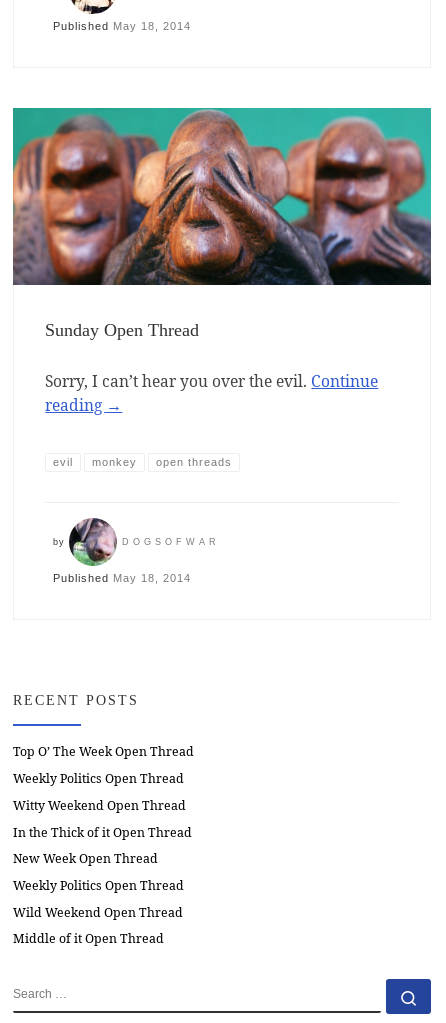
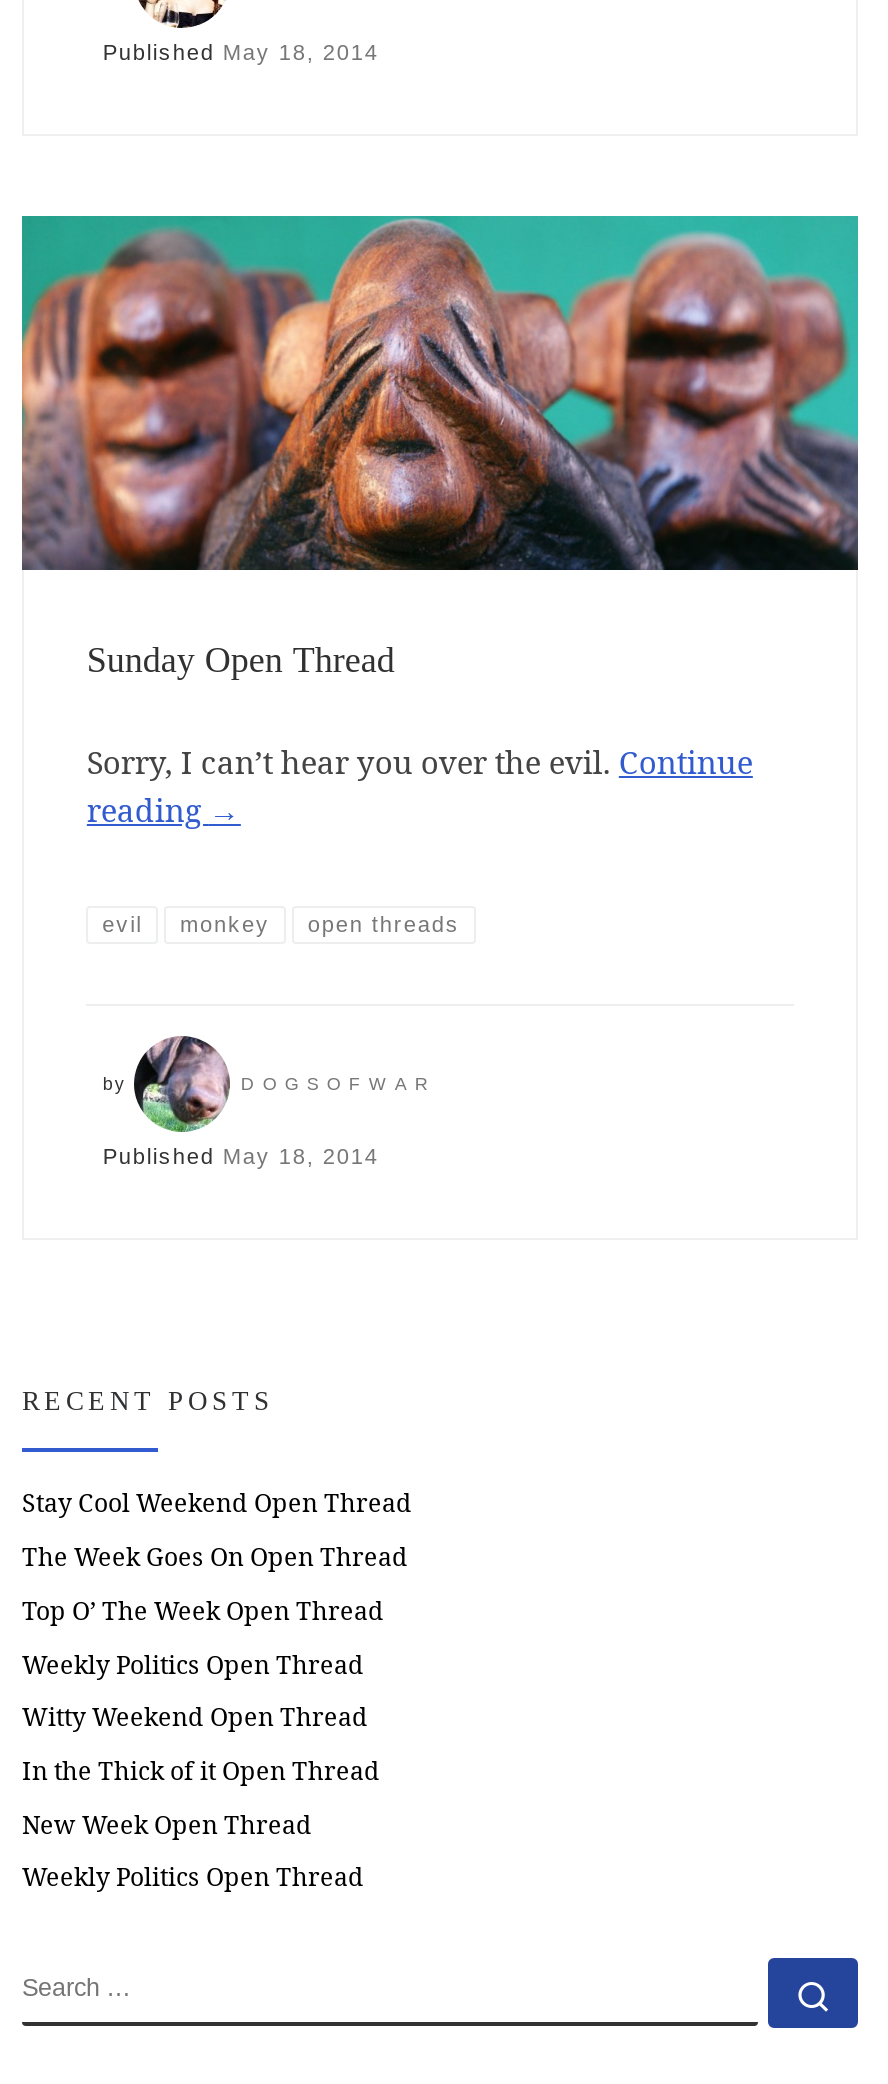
none -> [22,1487,412,1574] Stay Cool Weekend Open Thread | The Week Goes On Open Thread
moved [13,743,194,894] -> [22,1594,384,1895]: Top O’ The Week Open Thread | Weekly Politics Open Thread | Witty Weekend Open Thread | In the Thick of it Open Thread | New Week Open Thread | Weekly Politics Open Thread
[13,904,183,947] Wild Weekend Open Thread | Middle of it Open Thread -> none

